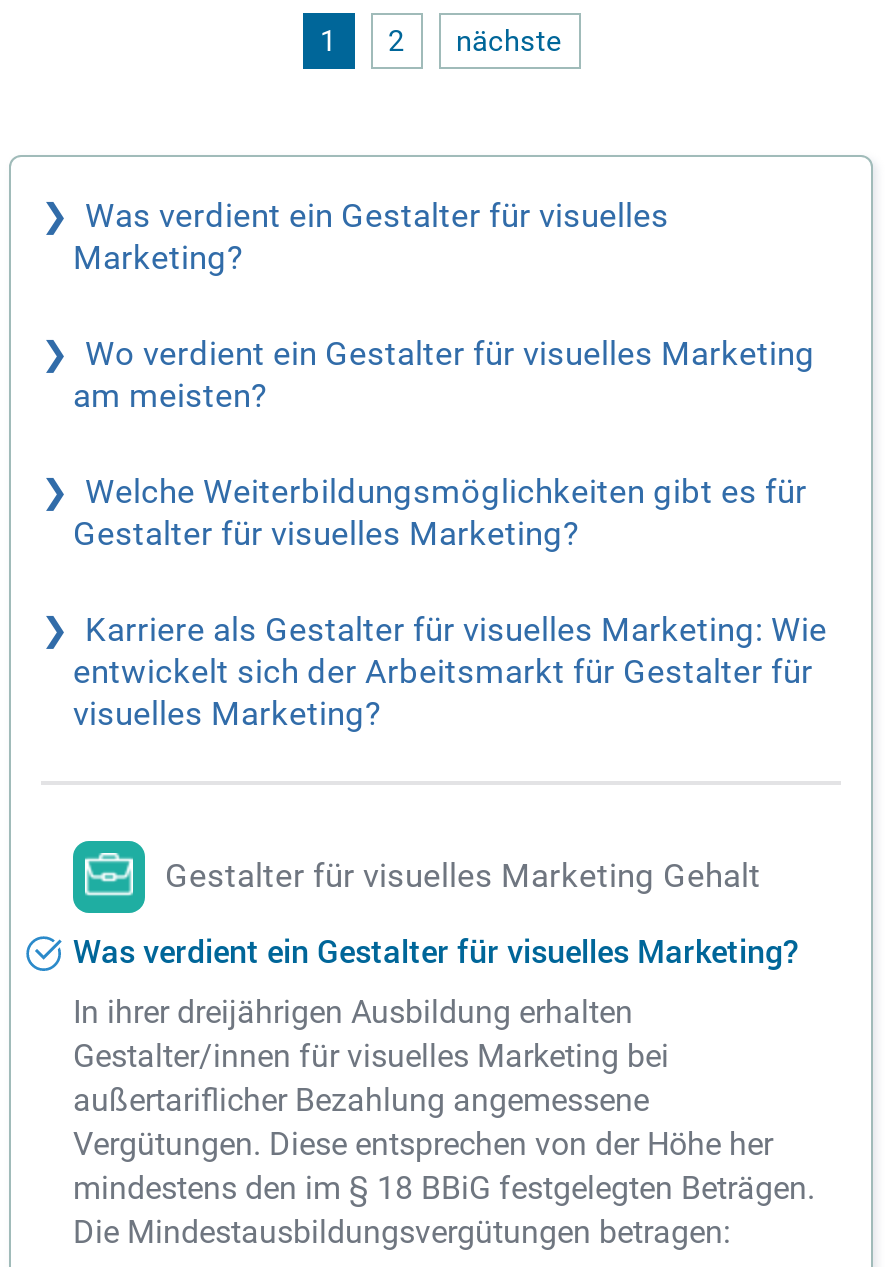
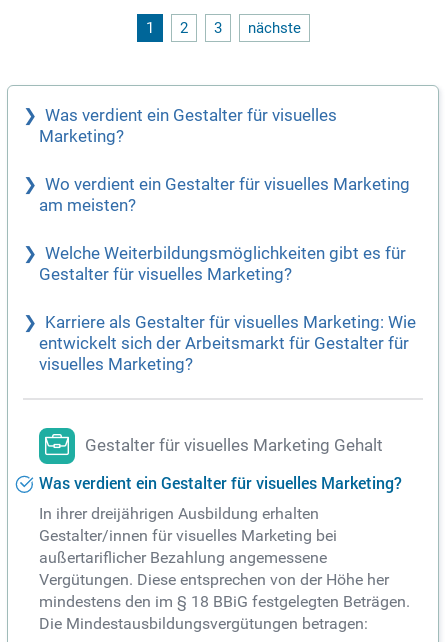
none -> [213,19,221,37] 3

